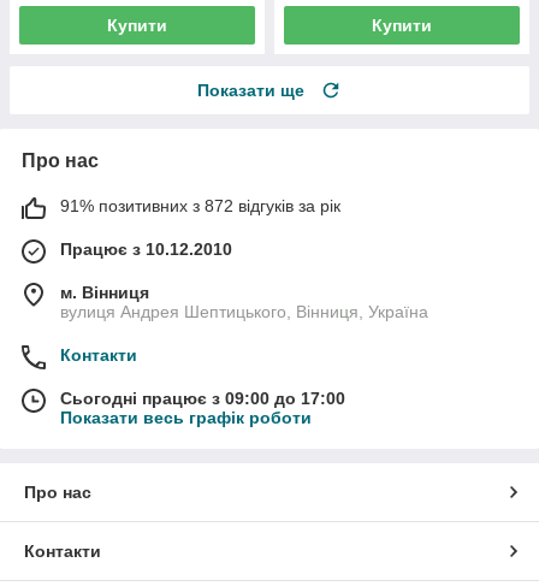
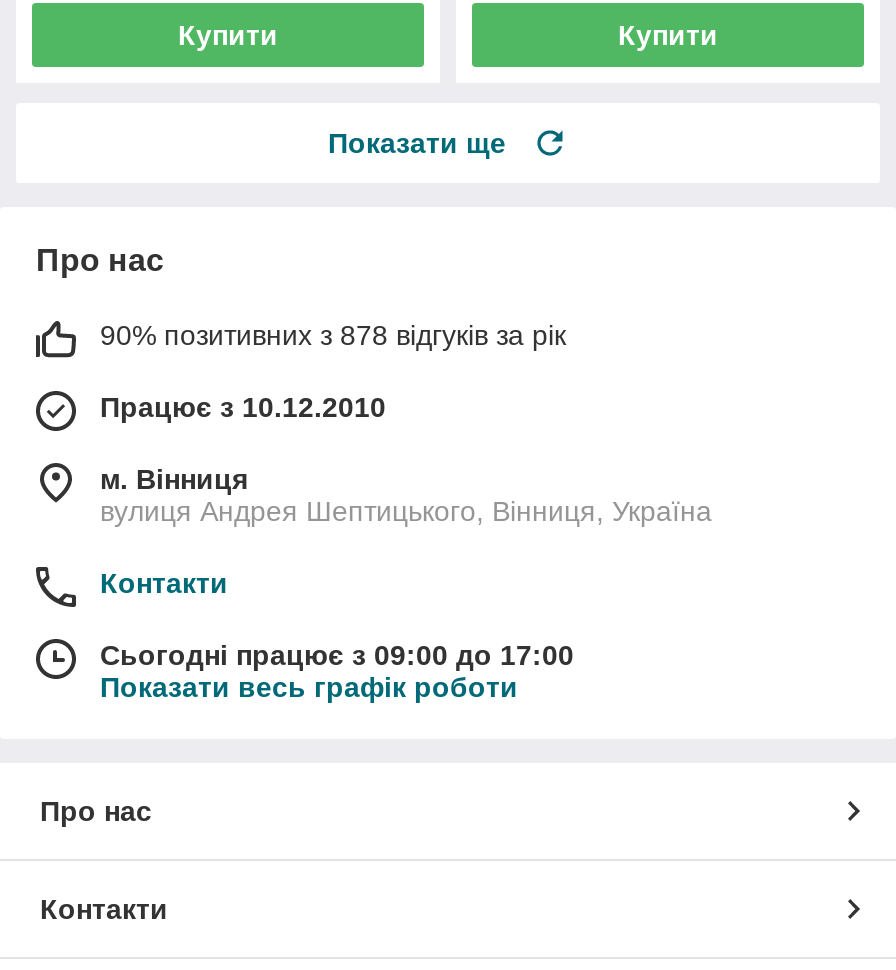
[60,197,340,216] 91% позитивних з 872 відгуків за рік -> [100,320,566,352] 90% позитивних з 878 відгуків за рік

